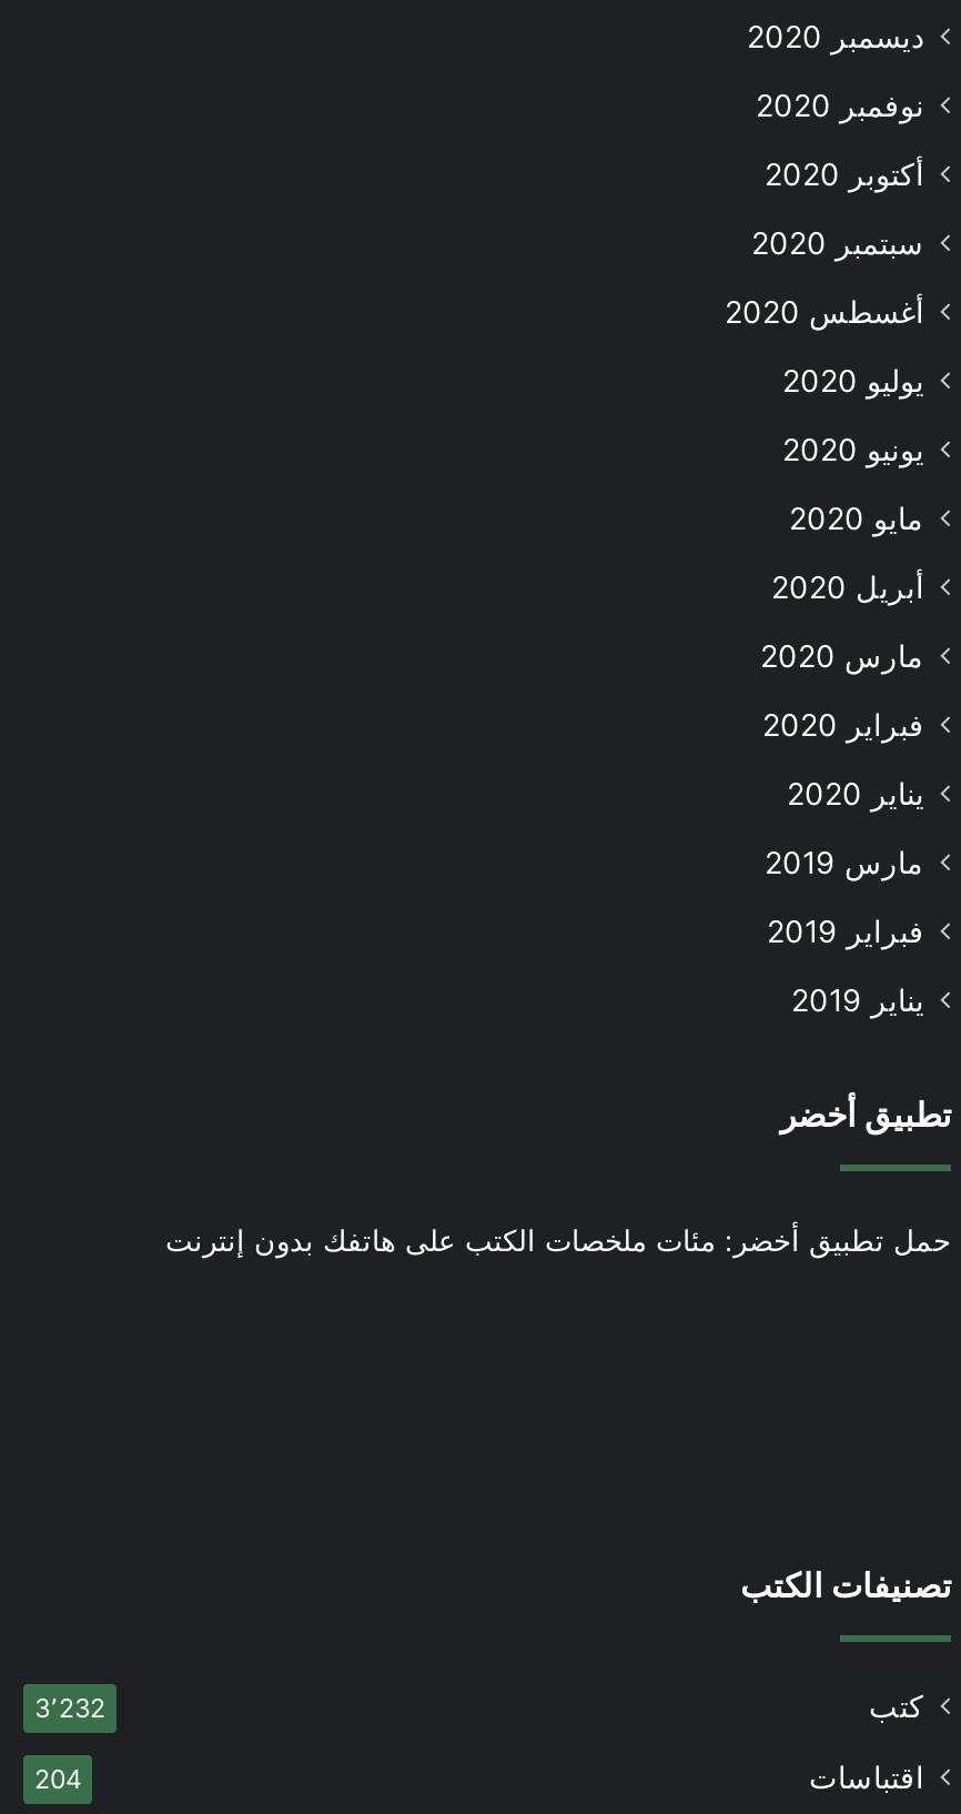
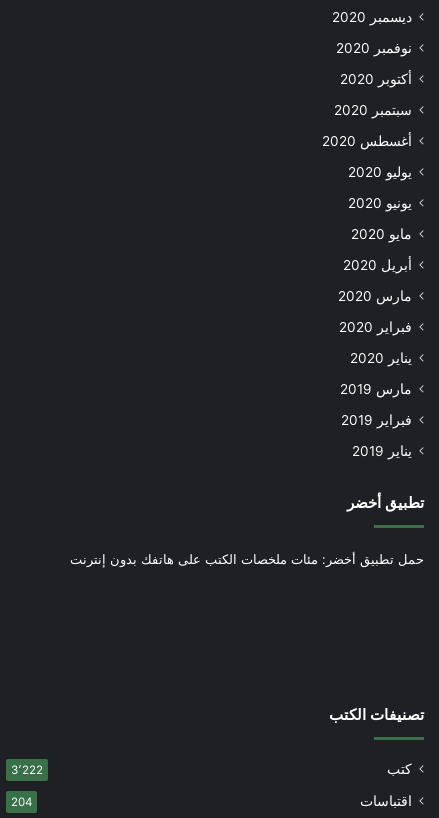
[34,1694,105,1725] 3٬232 -> [11,763,43,777] 3٬222

